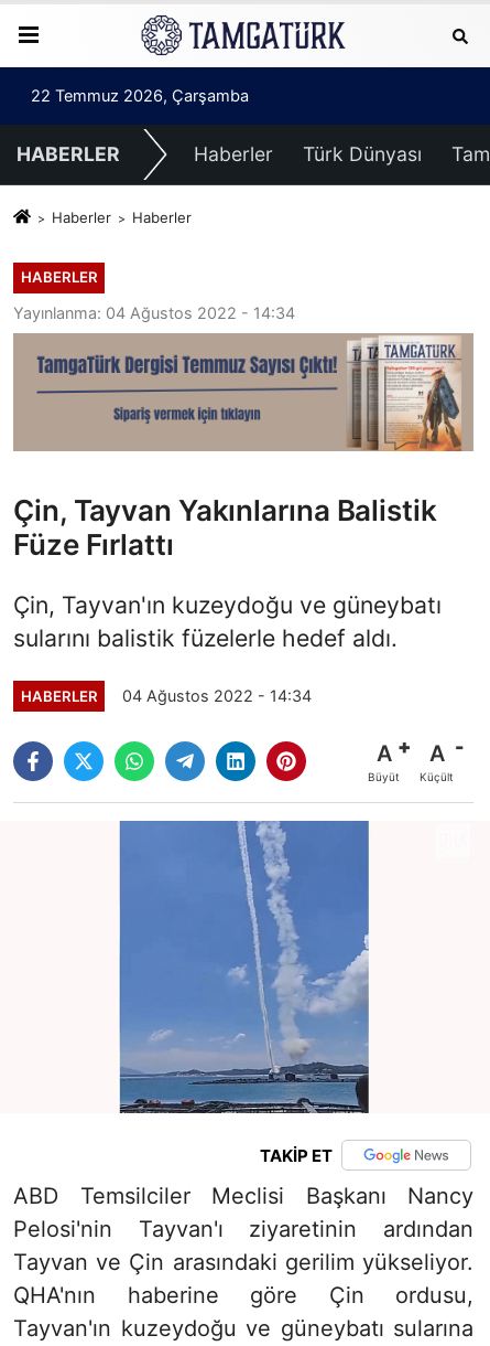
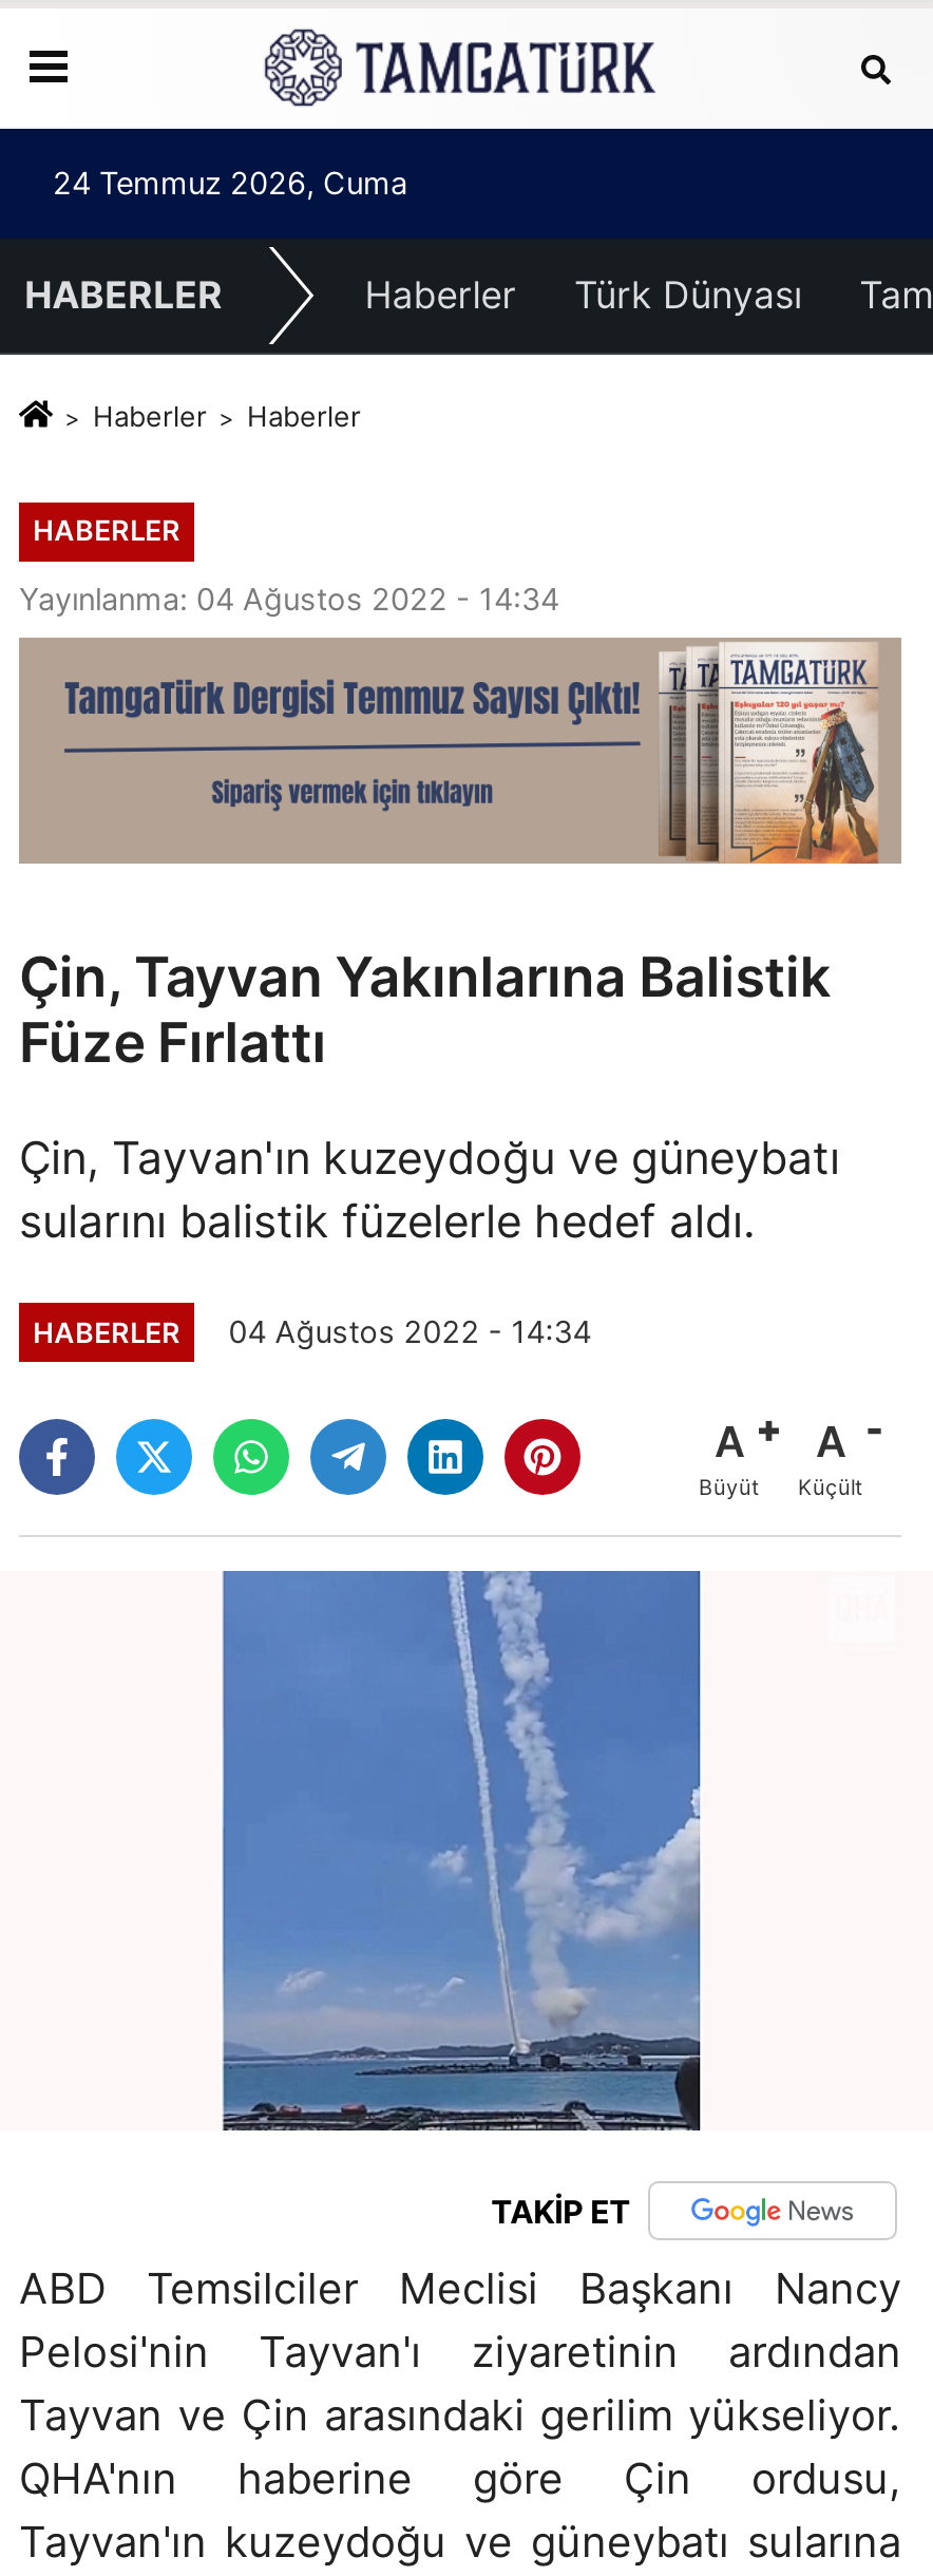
[31,86,249,106] 22 Temmuz 2026, Çarşamba -> [53,165,407,203] 24 Temmuz 2026, Cuma

